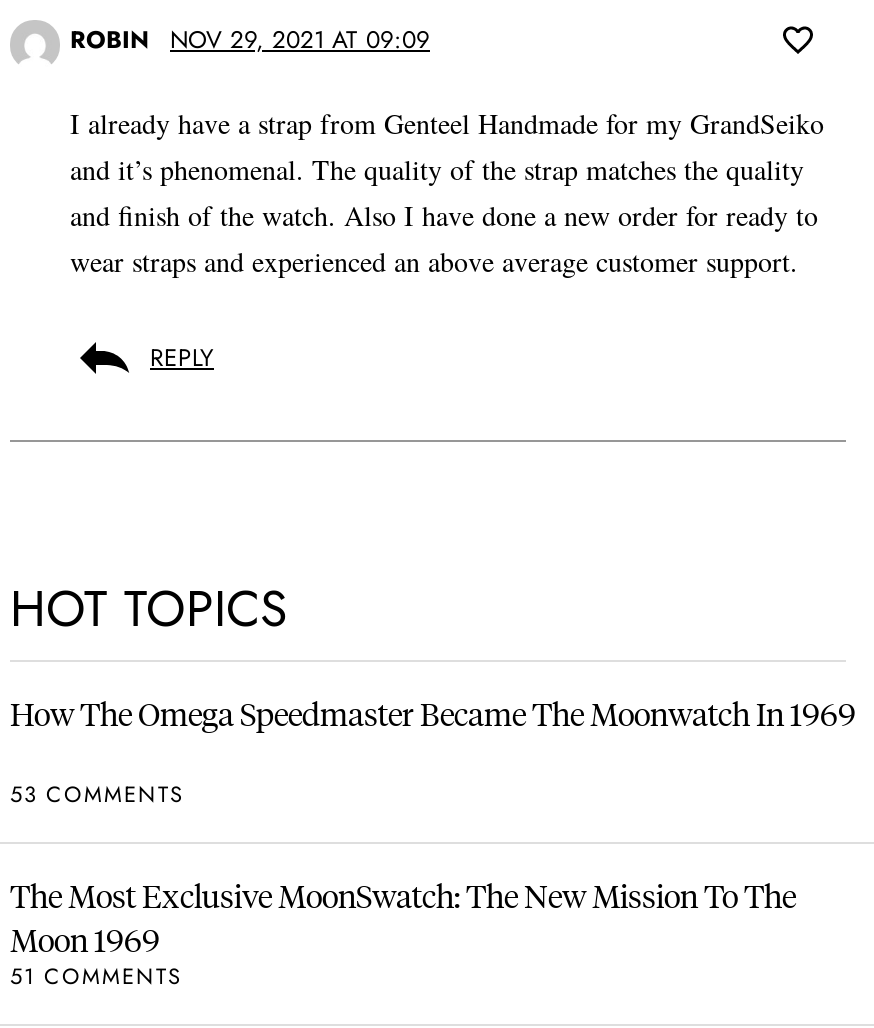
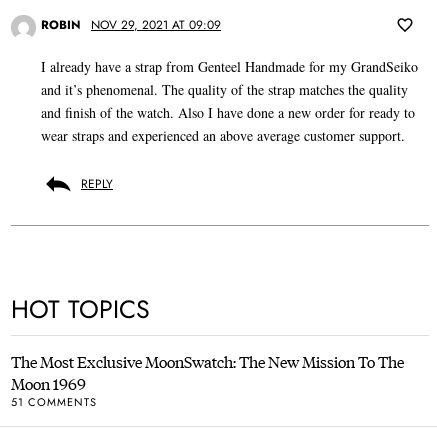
[10,691,856,810] How The Omega Speedmaster Became The Moonwatch In 1969 | 53 COMMENTS -> none

